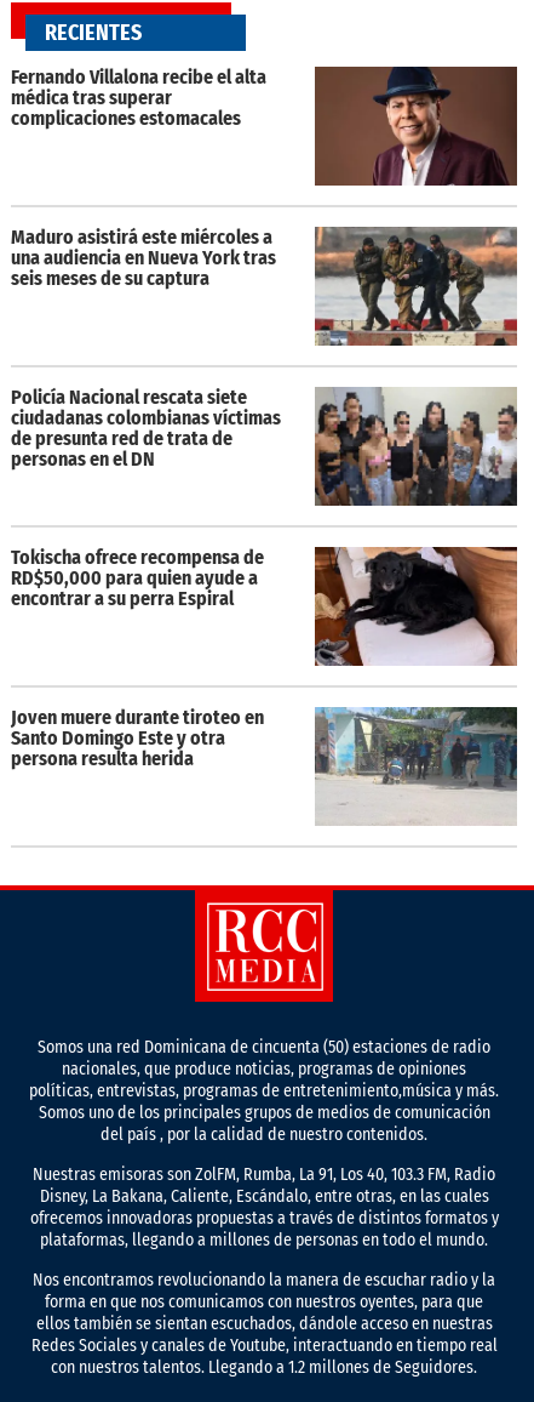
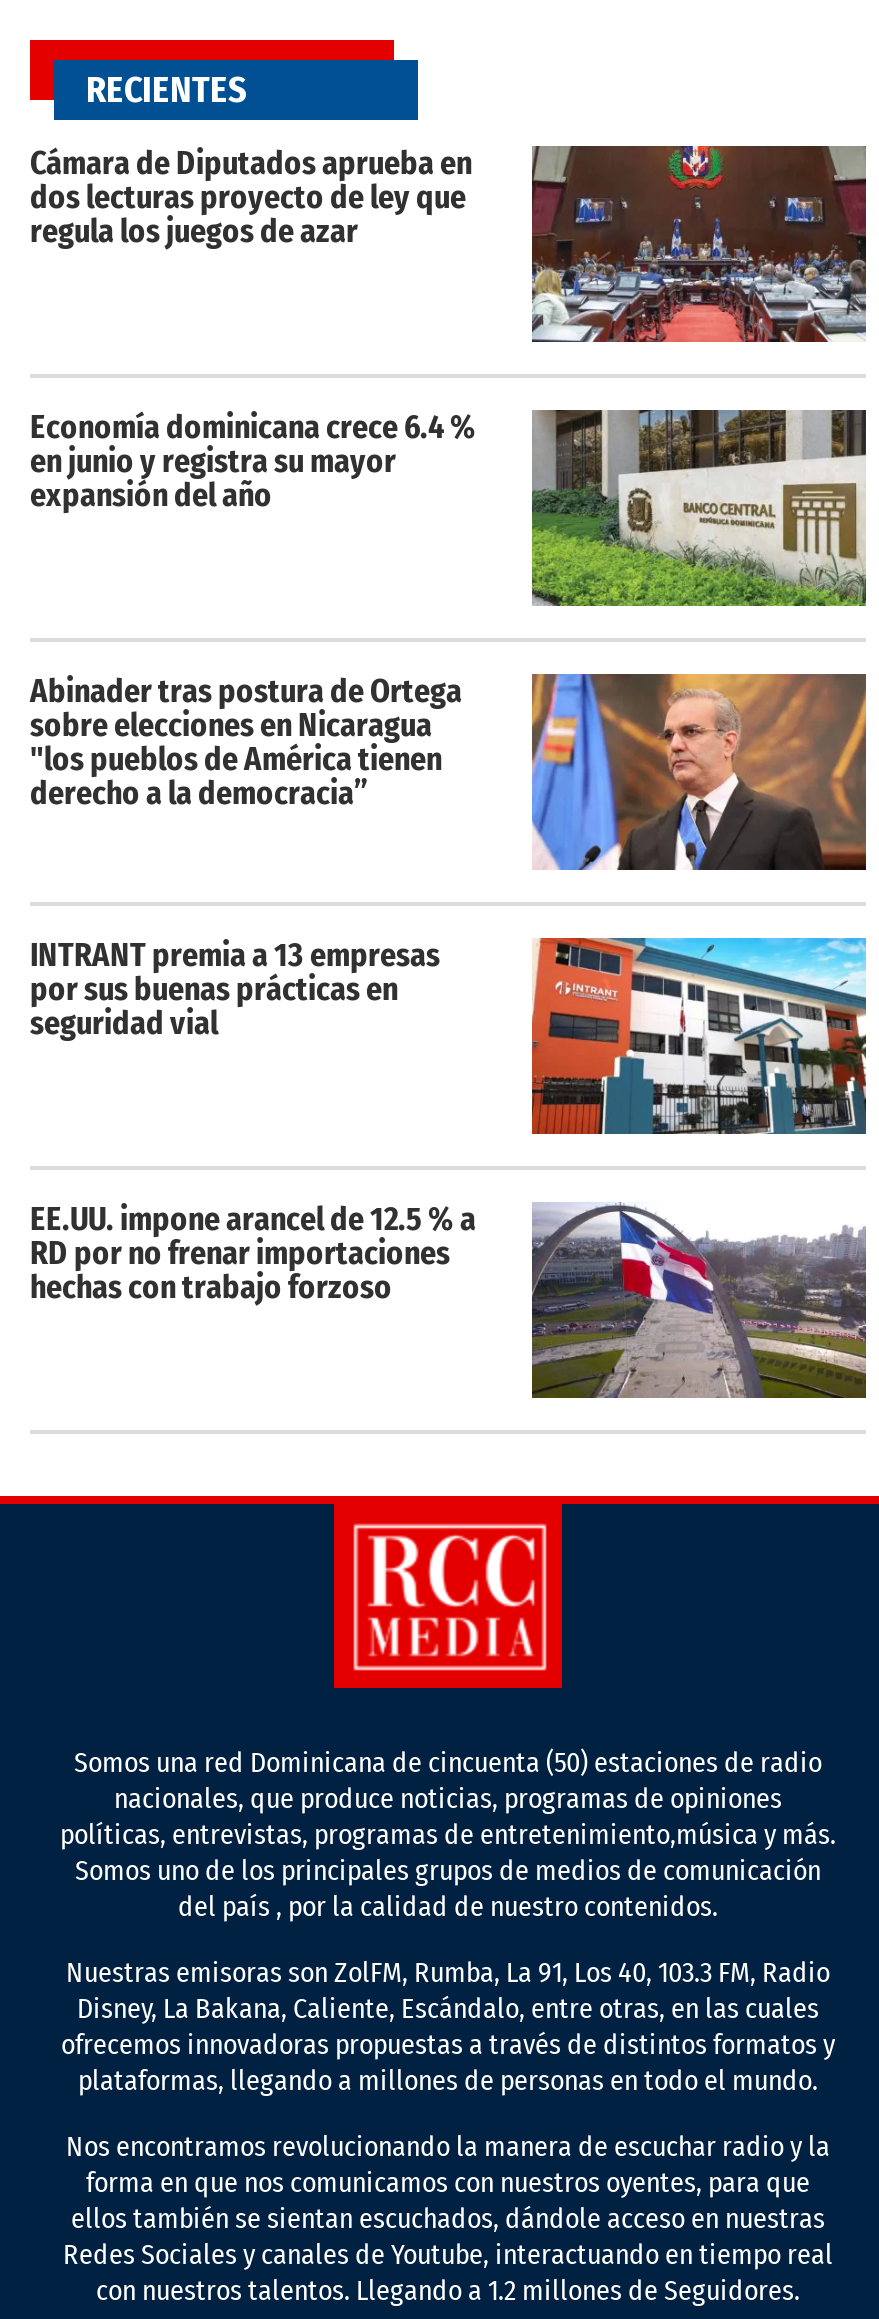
[11,65,518,187] [image] | Fernando Villalona recibe el alta | médica tras superar | complicaciones estomacales -> [30,144,866,344] [image] | Cámara de Diputados aprueba en | dos lecturas proyecto de ley que | regula los juegos de azar
[11,226,518,347] [image] | Maduro asistirá este miércoles a | una audiencia en Nueva York tras | seis meses de su captura -> [30,408,868,608] [image] | Economía dominicana crece 6.4 % | en junio y registra su mayor | expansión del año
[11,386,518,507] [image] | Policía Nacional rescata siete | ciudadanas colombianas víctimas | de presunta red de trata de | personas en el DN -> [30,672,868,872] [image] | Abinader tras postura de Ortega | sobre elecciones en Nicaragua | "los pueblos de América tienen | derecho a la democracia”
[11,546,264,610] Tokischa ofrece recompensa de | RD$50,000 para quien ayude a | encontrar a su perra Espiral -> [30,936,440,1042] INTRANT premia a 13 empresas | por sus buenas prácticas en | seguridad vial
[314,546,518,667] [image] -> [532,936,868,1136] [image]
[11,706,264,770] Joven muere durante tiroteo en | Santo Domingo Este y otra | persona resulta herida -> [30,1200,476,1306] EE.UU. impone arancel de 12.5 % a | RD por no frenar importaciones | hechas con trabajo forzoso
[315,706,518,826] [image] -> [530,1202,868,1400] [image]

